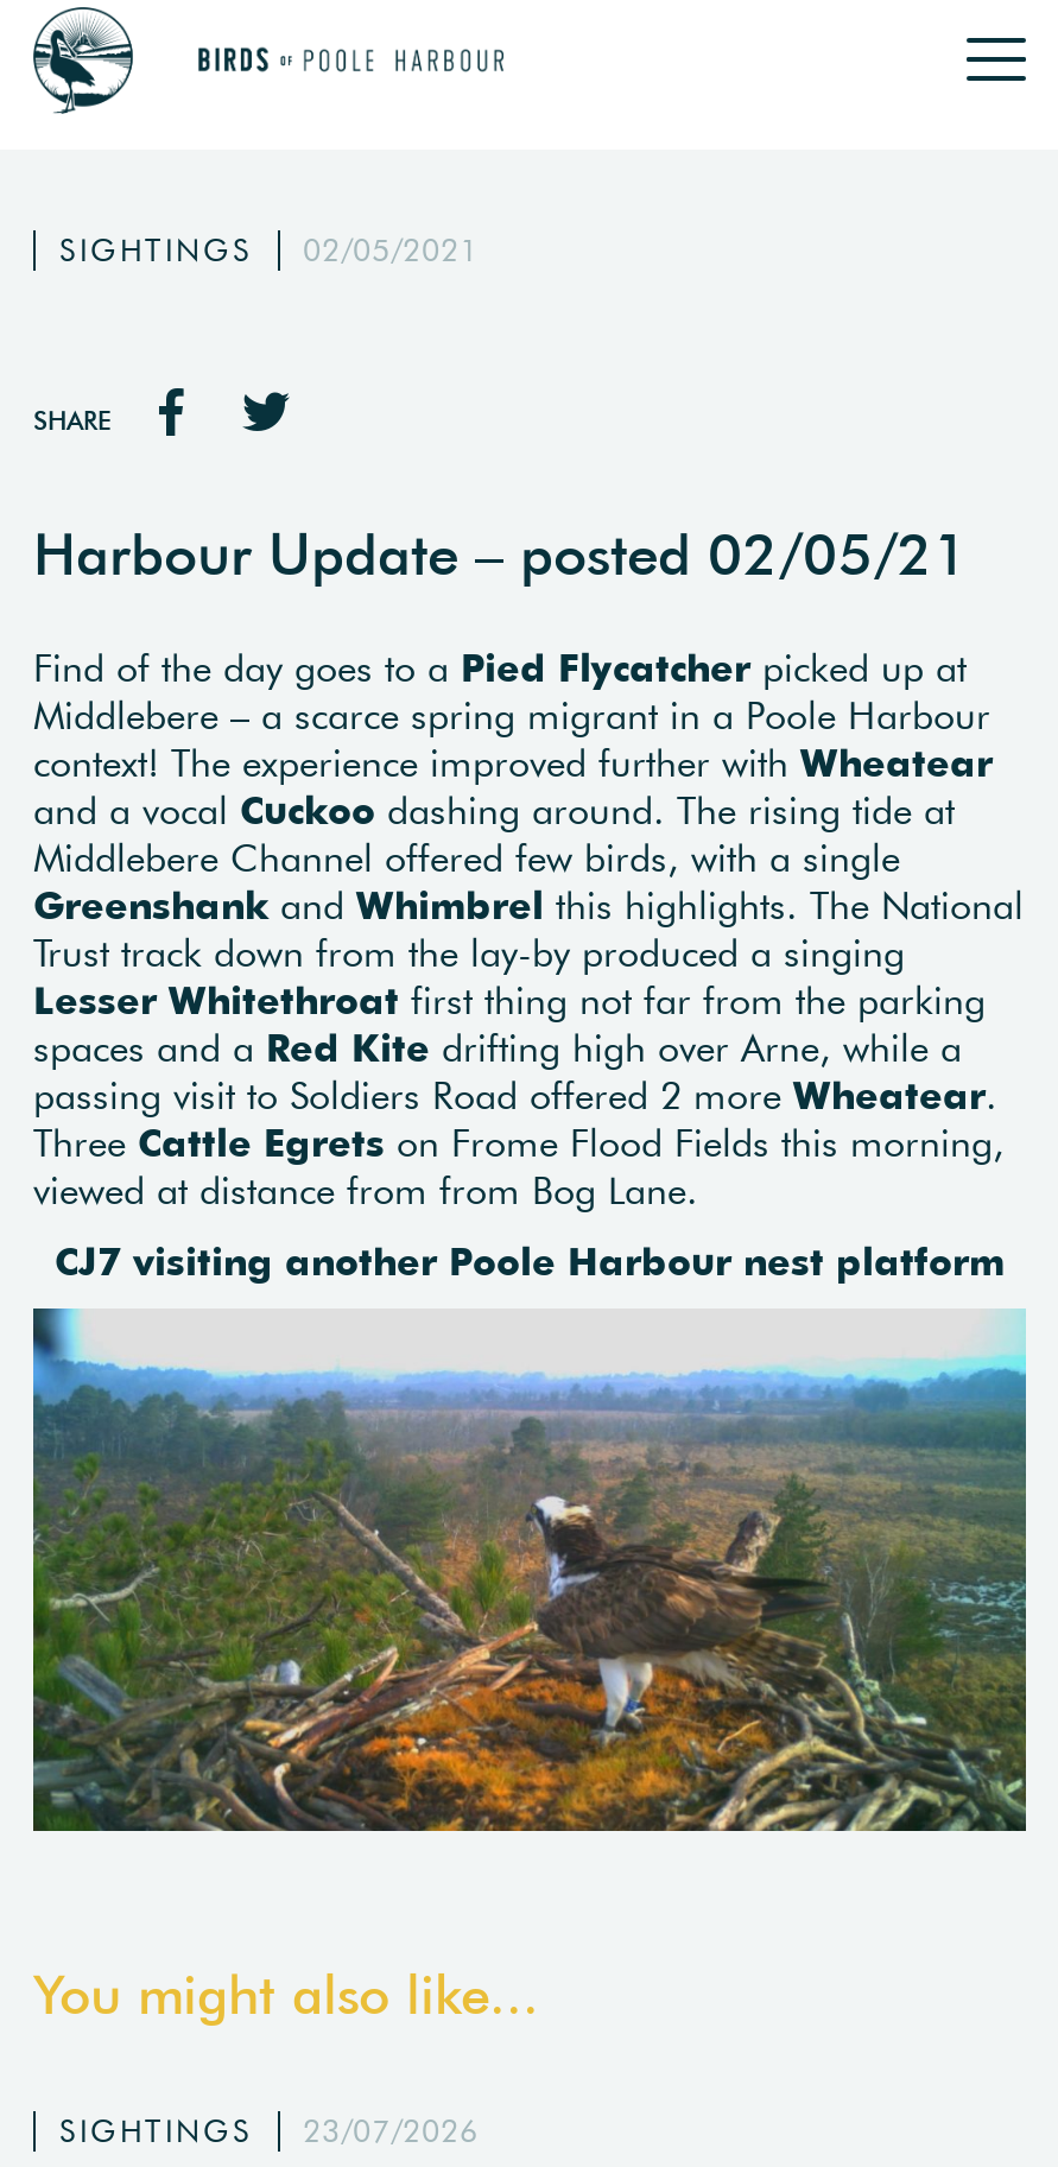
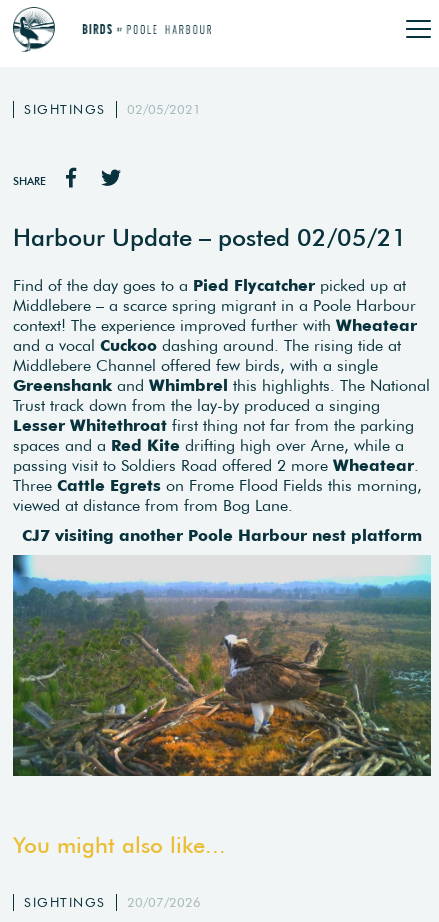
[59,2112,479,2153] SIGHTINGS 23/07/2026 -> [24,894,200,911] SIGHTINGS 20/07/2026

